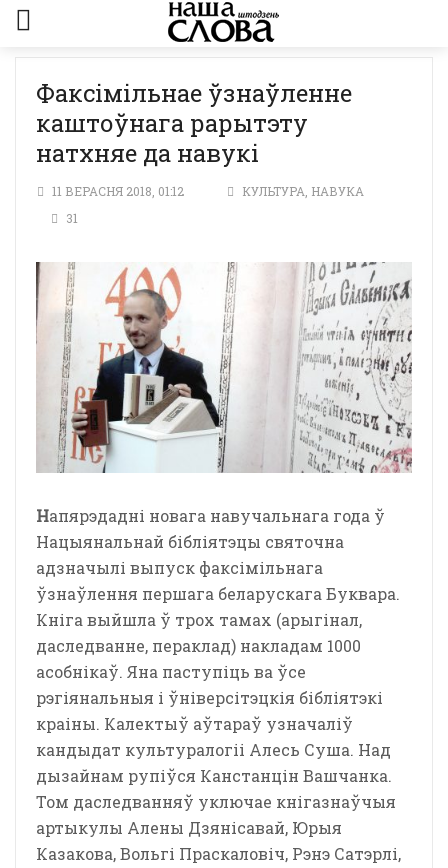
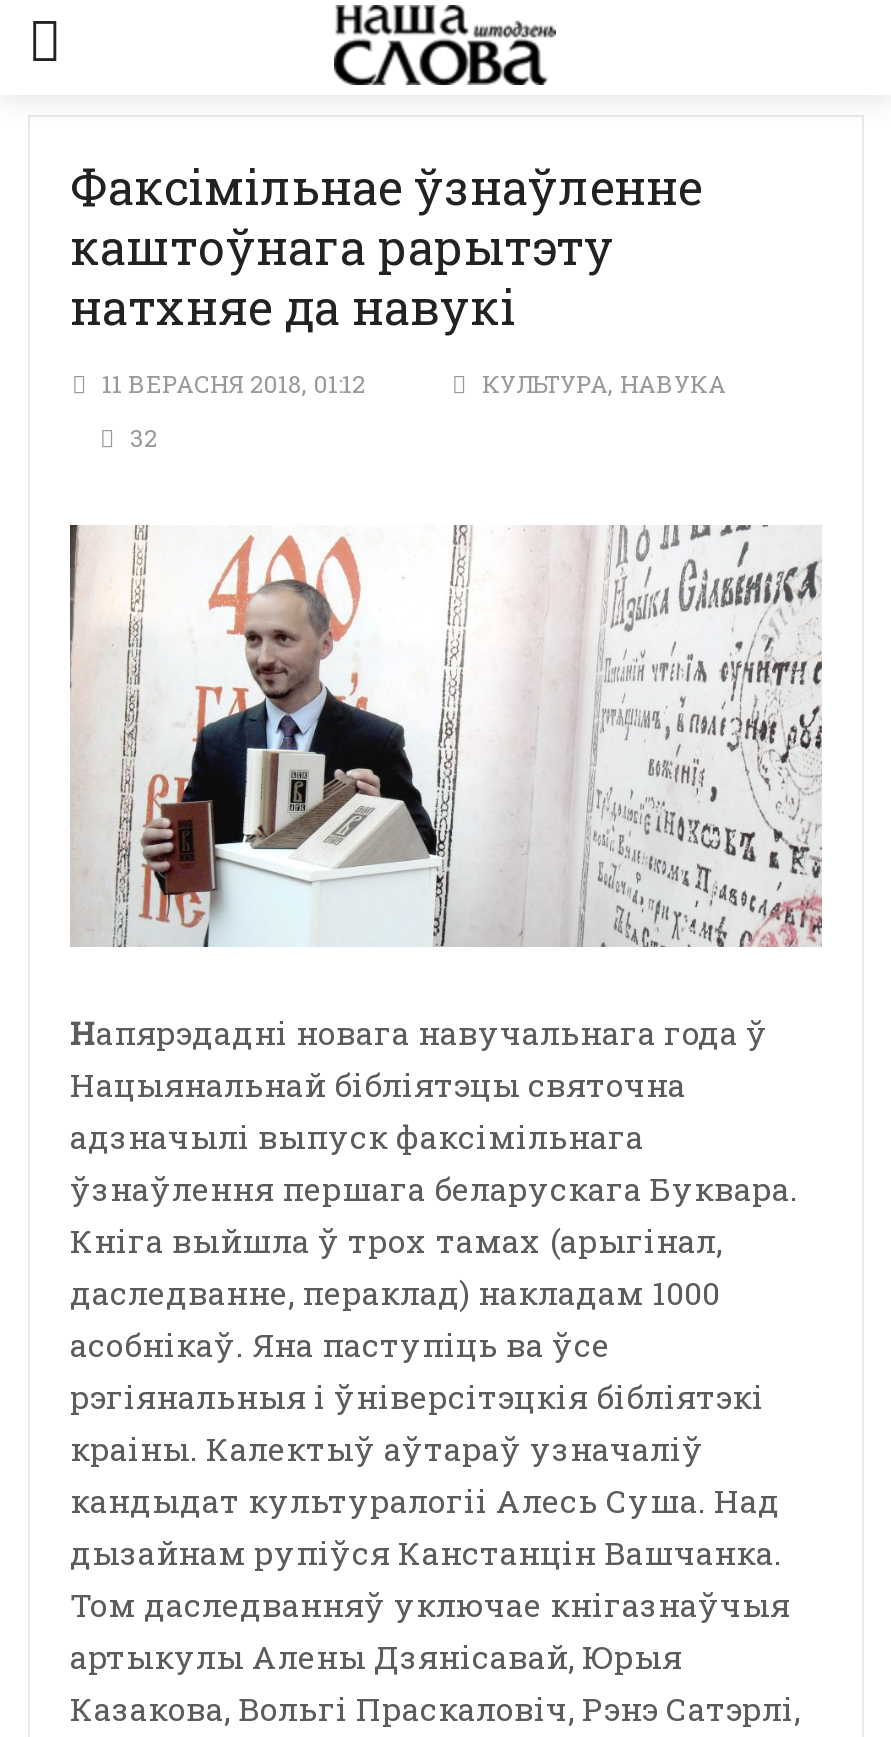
[66,210,78,226] 31 -> [130,421,158,453] 32

